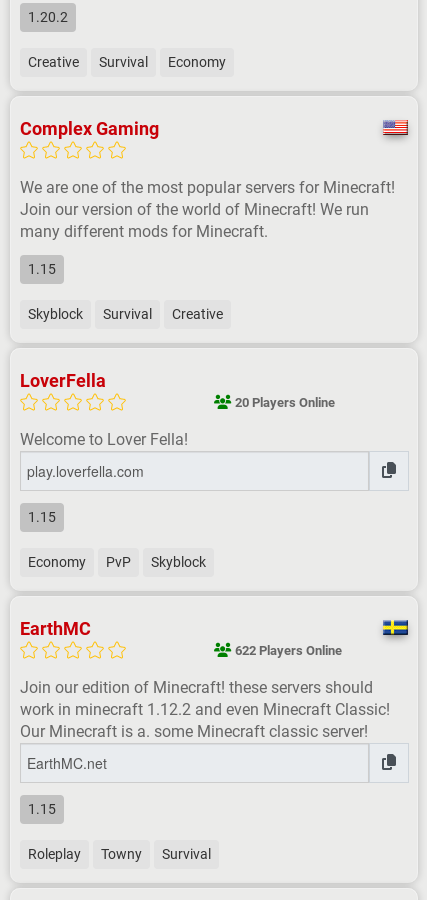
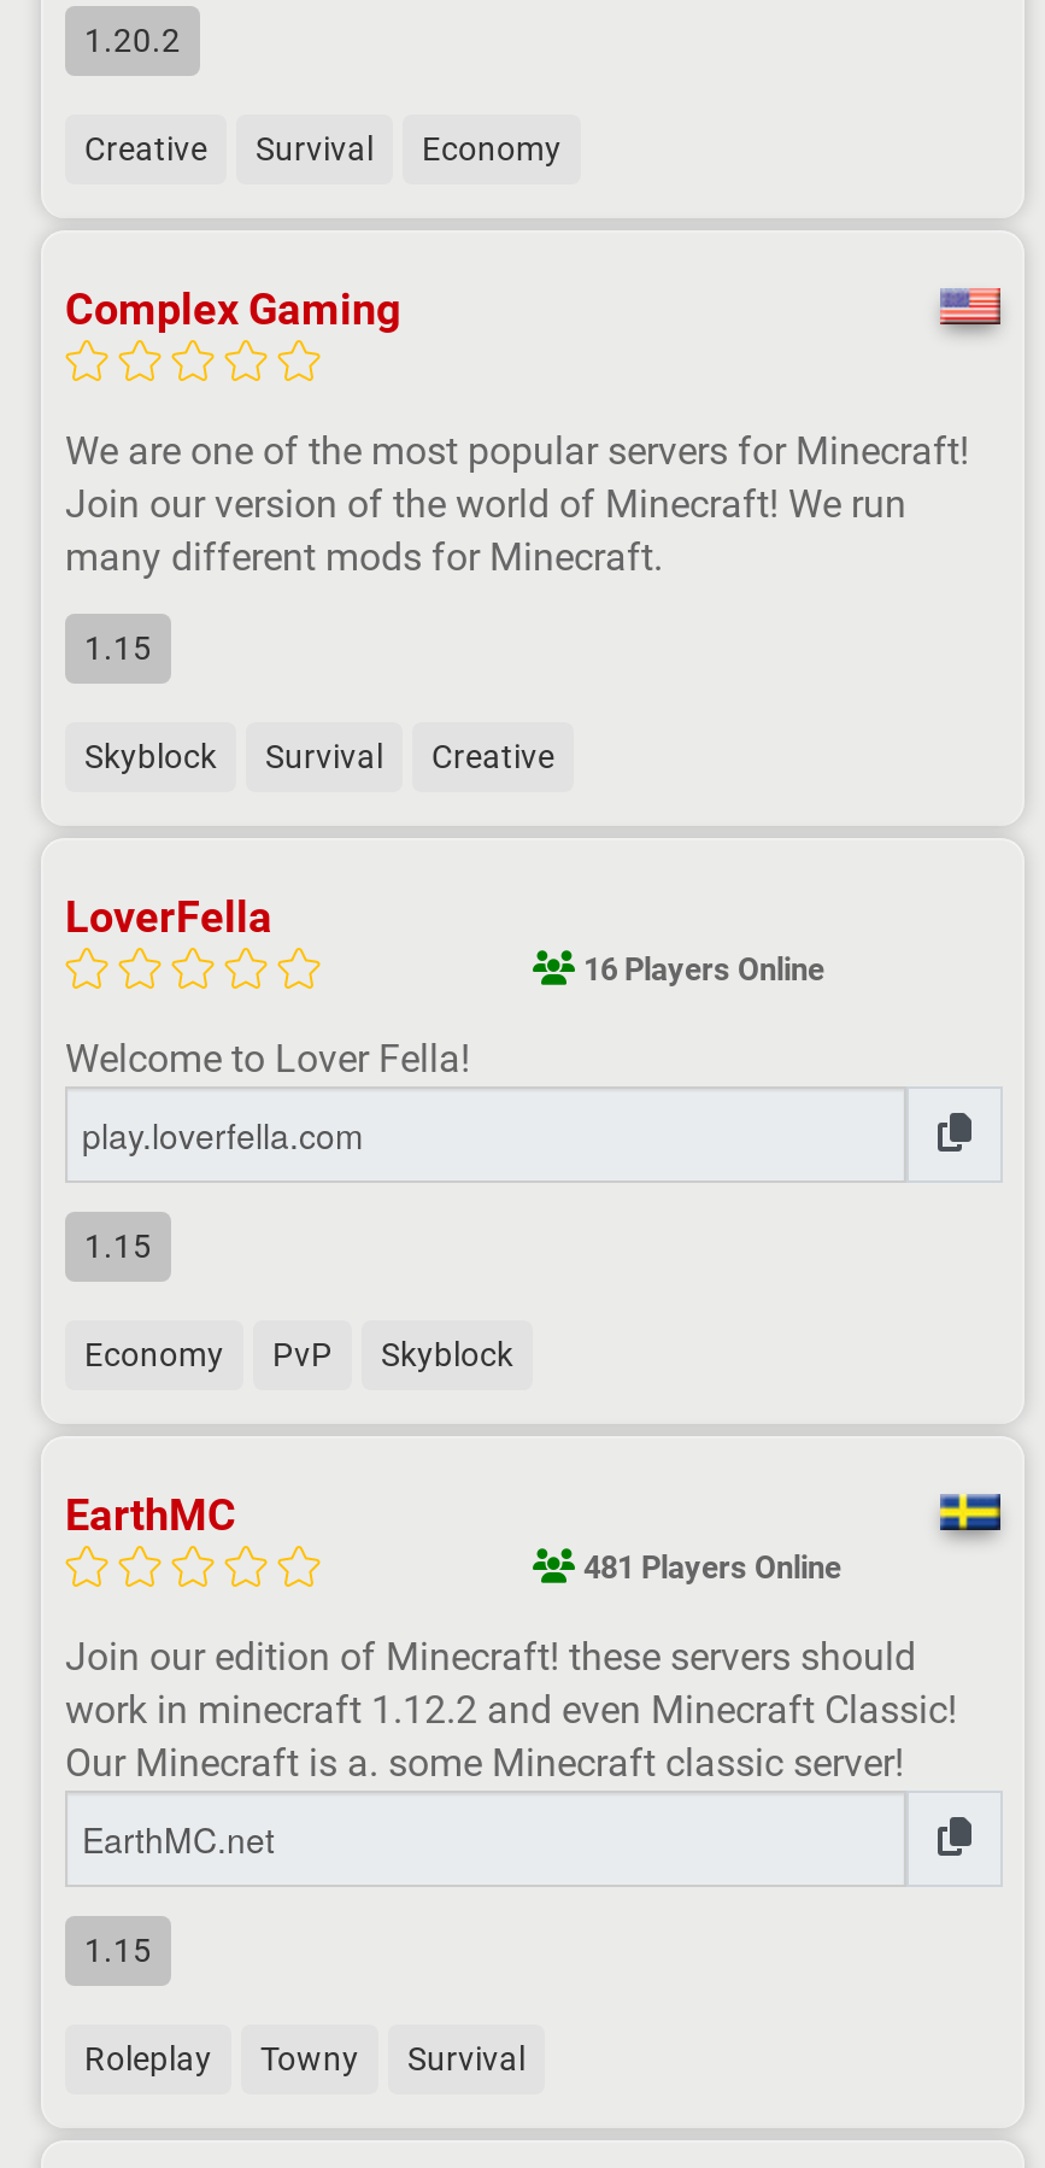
[232,395,335,410] 20 Players Online -> [576,952,824,989] 16 Players Online
[232,643,342,658] 622 Players Online -> [576,1550,841,1587] 481 Players Online

